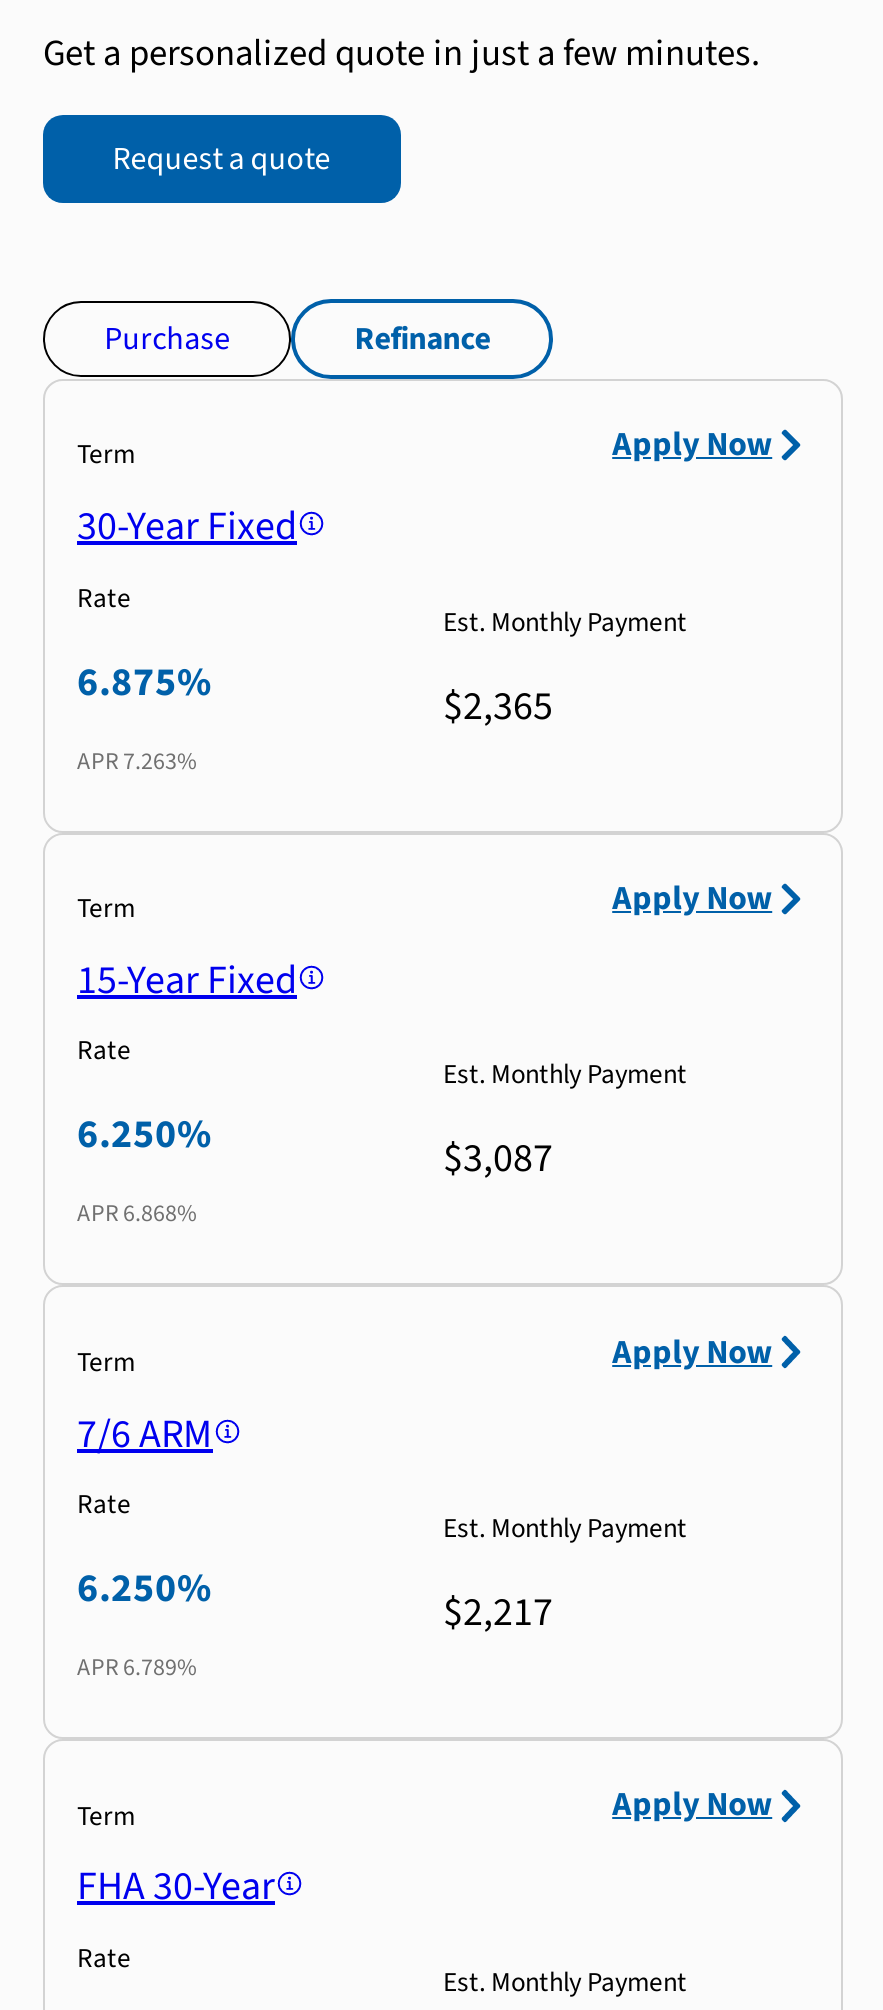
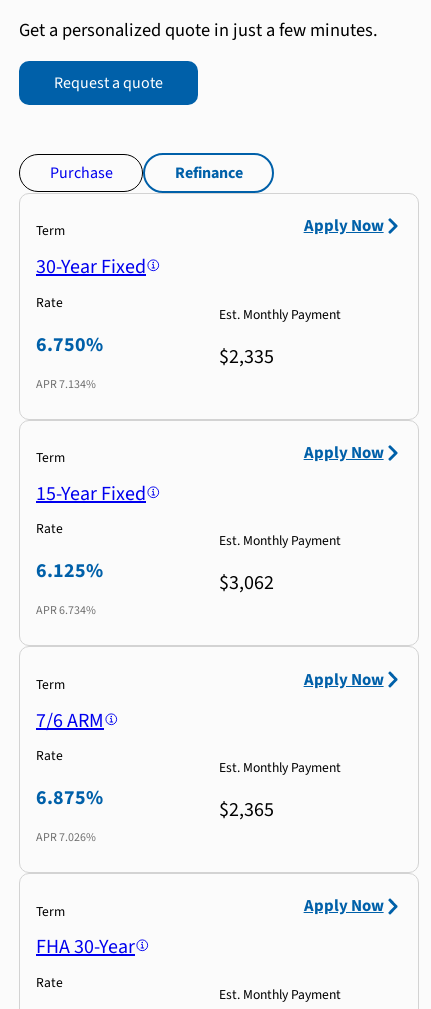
[77,654,211,710] 6.875% -> [36,331,103,359] 6.750%
[443,678,553,734] $2,365 -> [219,343,274,371] $2,335
[77,744,197,778] APR 7.263% -> [36,376,96,393] APR 7.134%
[77,1108,211,1164] 6.250% -> [36,557,103,585] 6.125%
[443,1132,553,1188] $3,087 -> [219,569,274,597] $3,062
[77,1198,197,1232] APR 6.868% -> [36,602,96,619] APR 6.734%
[77,1561,211,1617] 6.250% -> [36,784,103,812] 6.875%
[443,1585,553,1641] $2,217 -> [219,796,274,824] $2,365
[77,1651,197,1685] APR 6.789% -> [36,829,96,846] APR 7.026%

